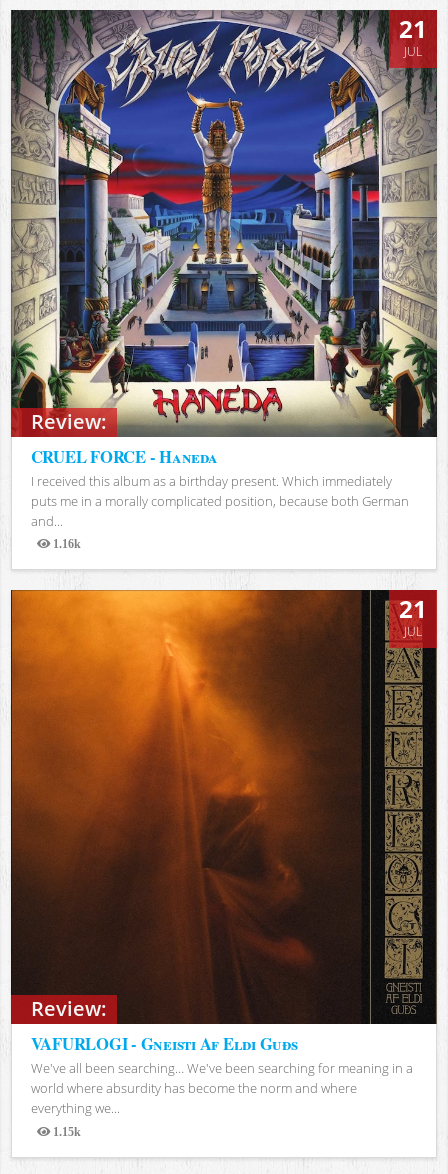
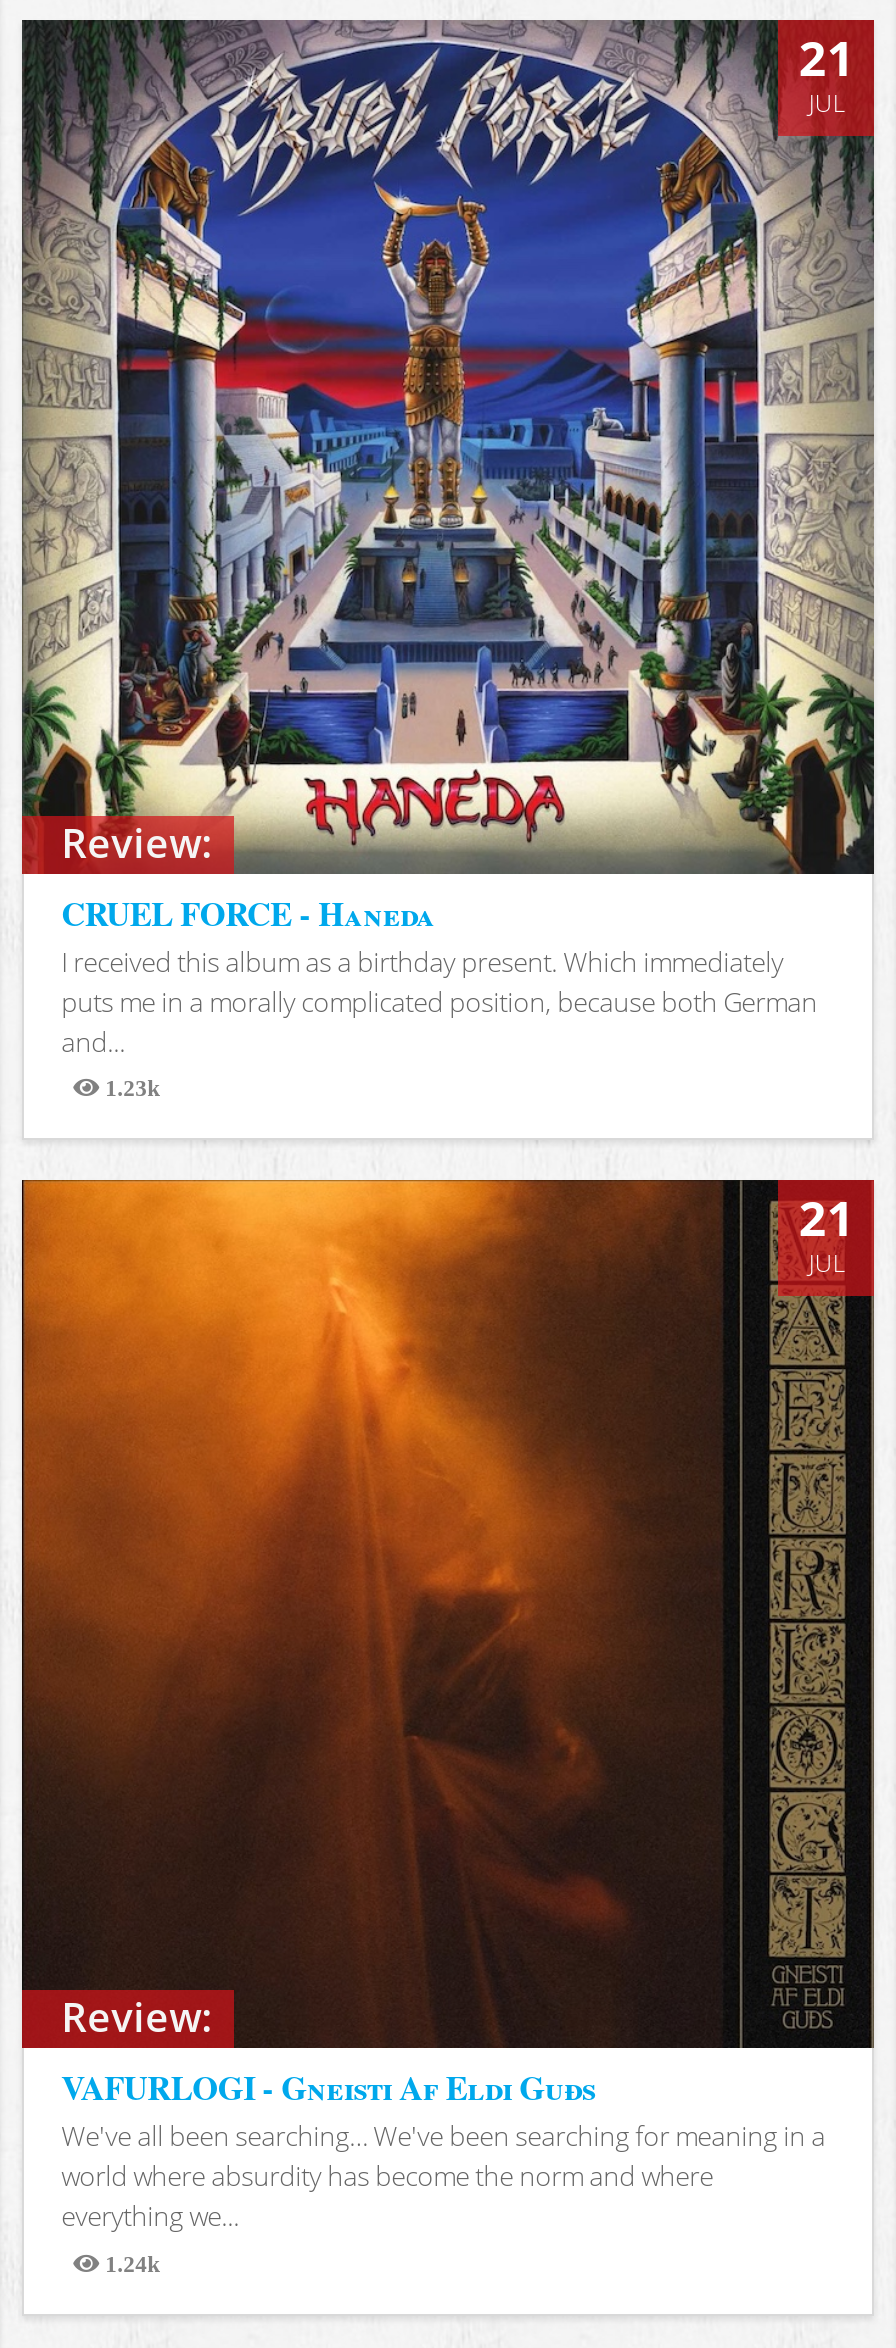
[50,538,81,549] 1.16k -> [99,1076,161,1098] 1.23k
[50,1126,81,1137] 1.15k -> [99,2251,161,2273] 1.24k

